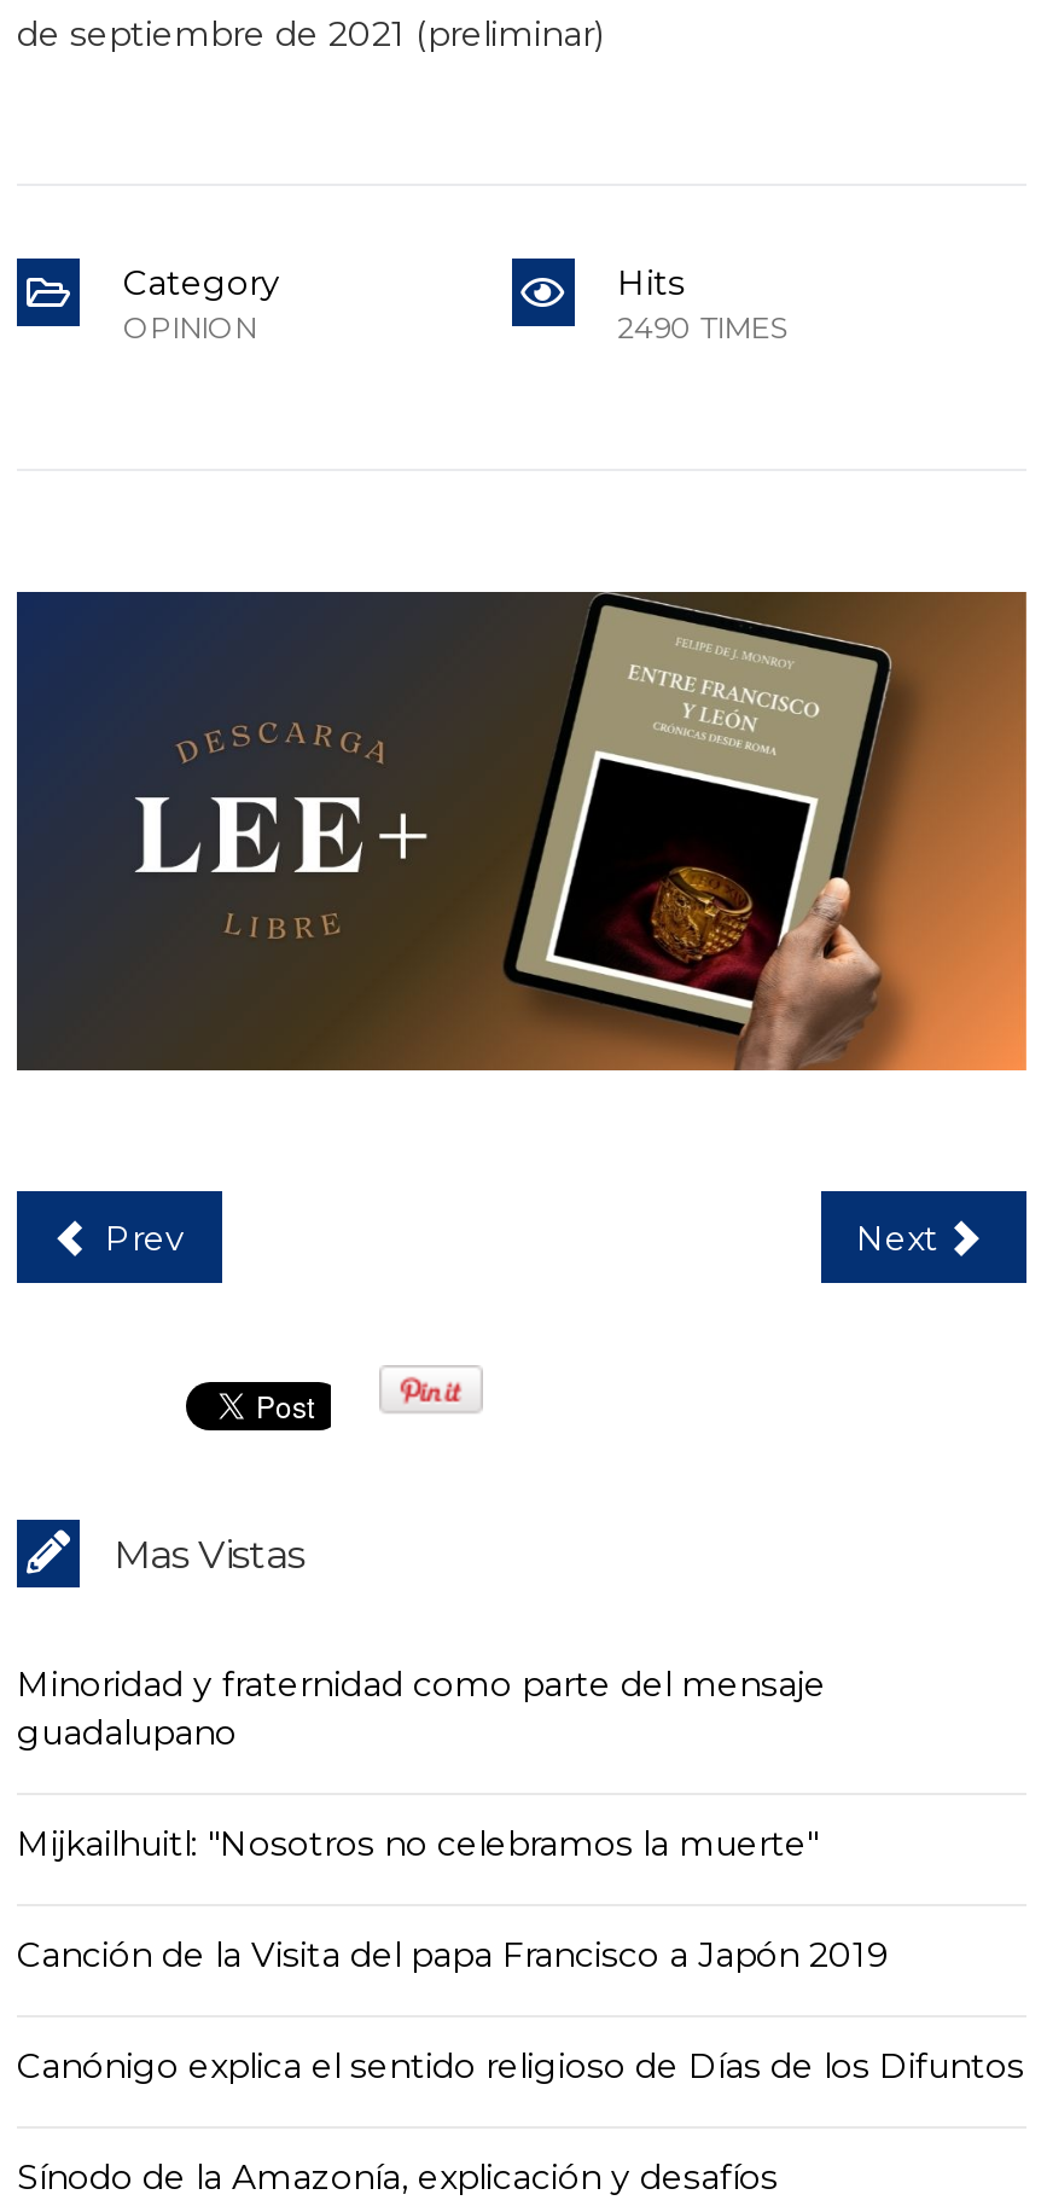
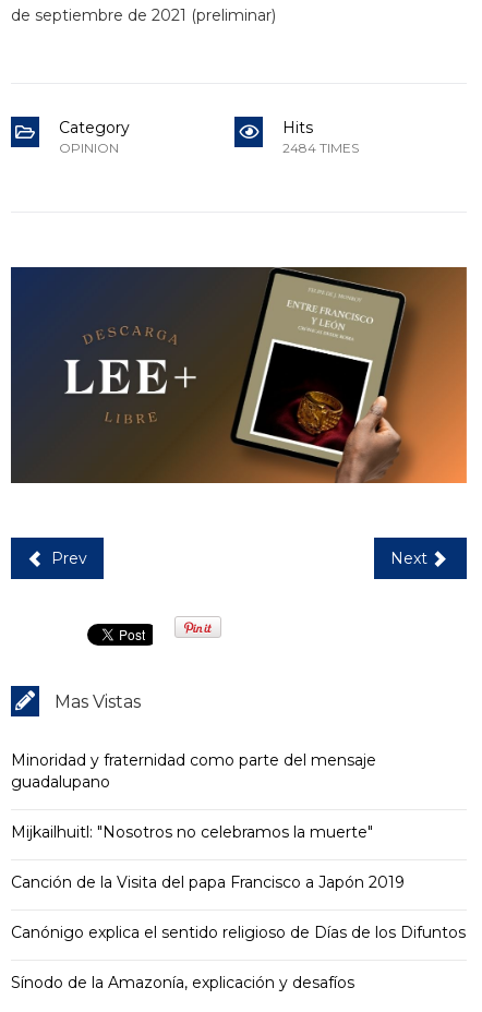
[617,309,786,345] 2490 TIMES -> [282,139,358,156] 2484 TIMES

